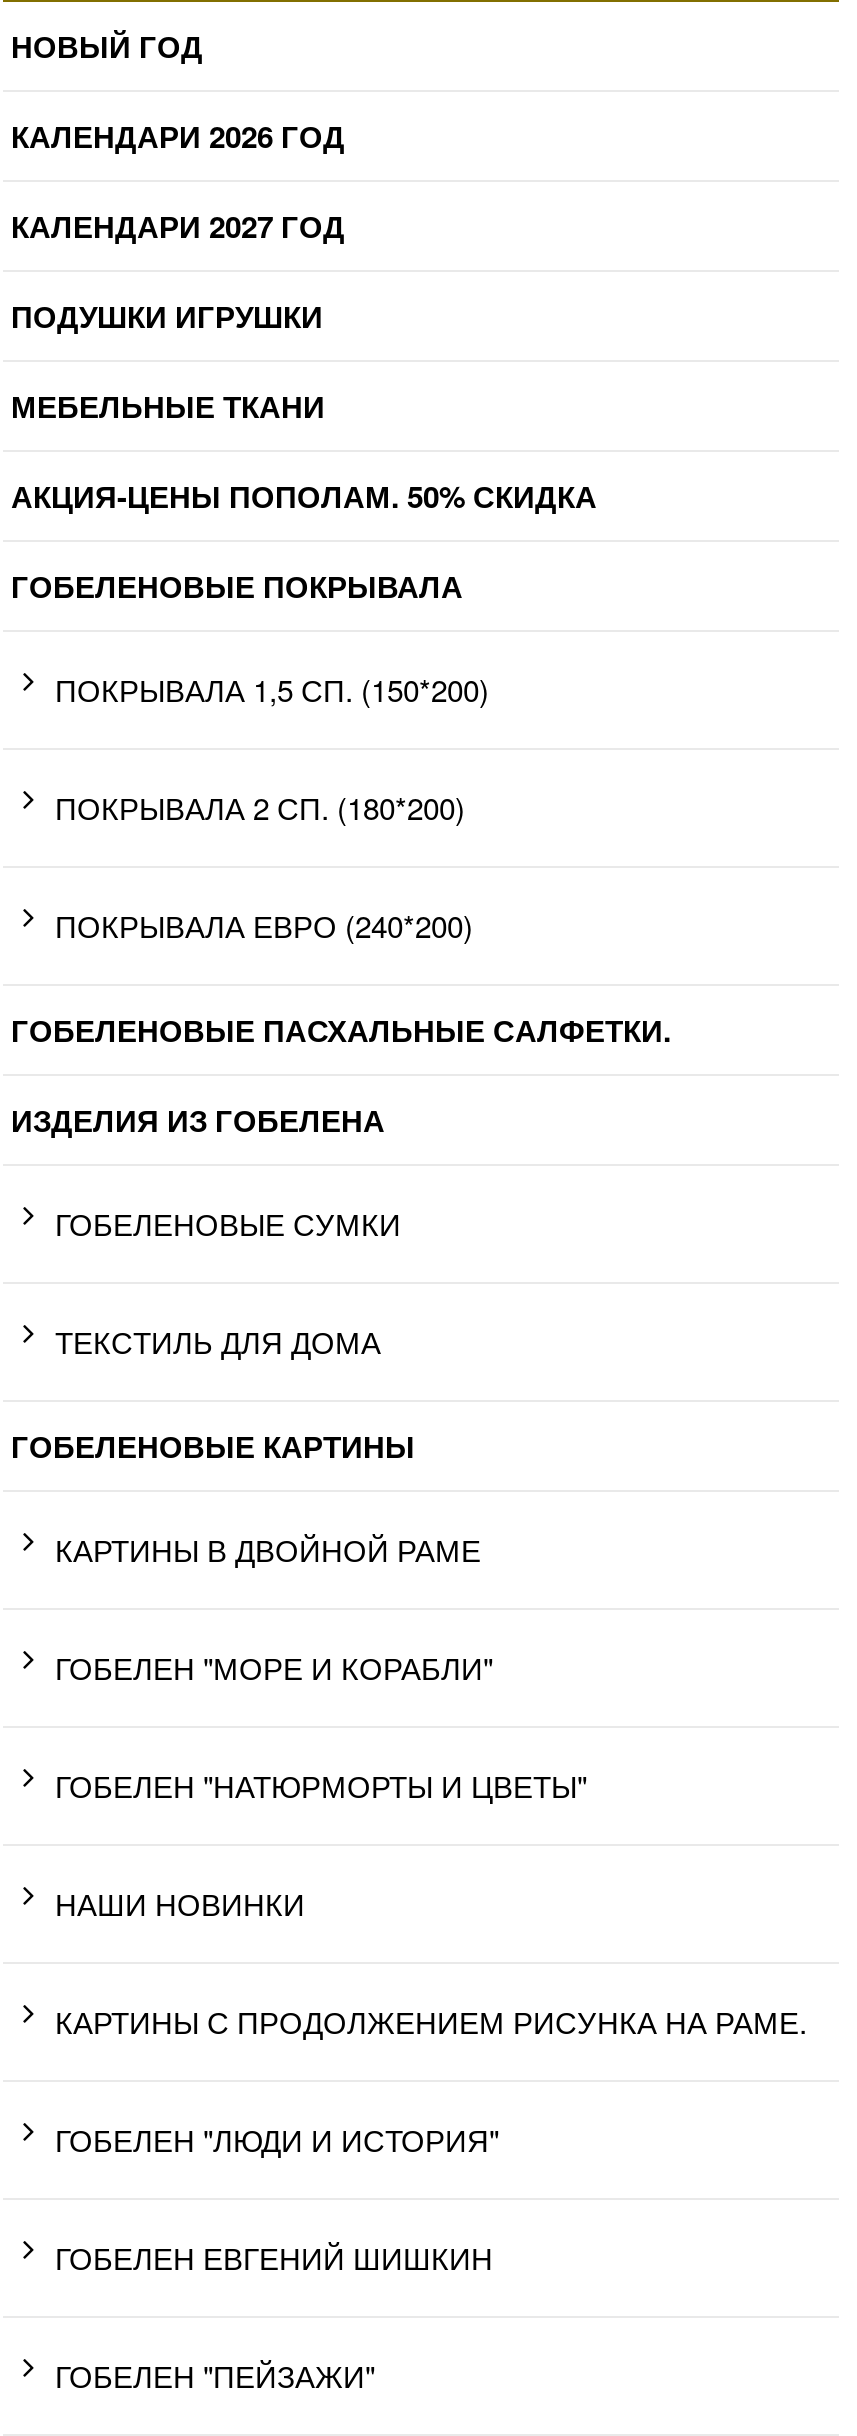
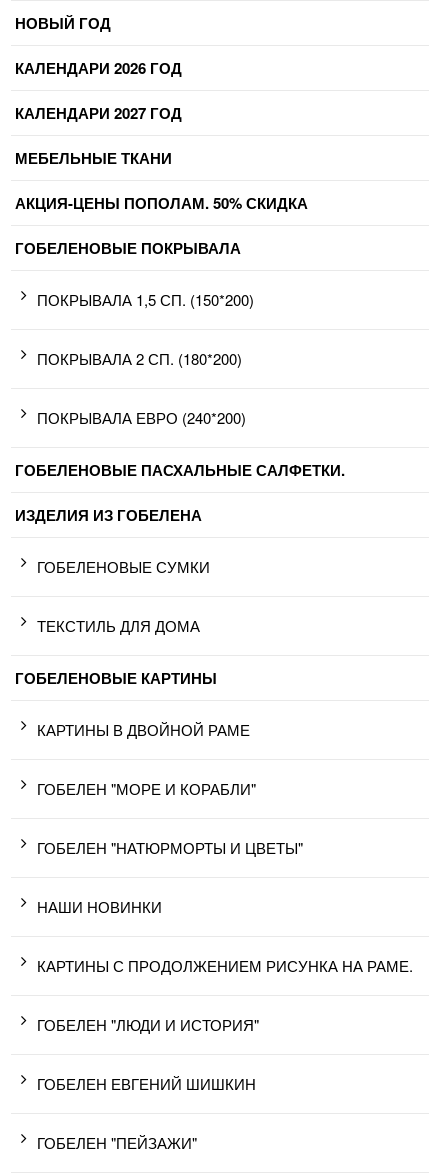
[11,293,323,337] ПОДУШКИ ИГРУШКИ -> none

